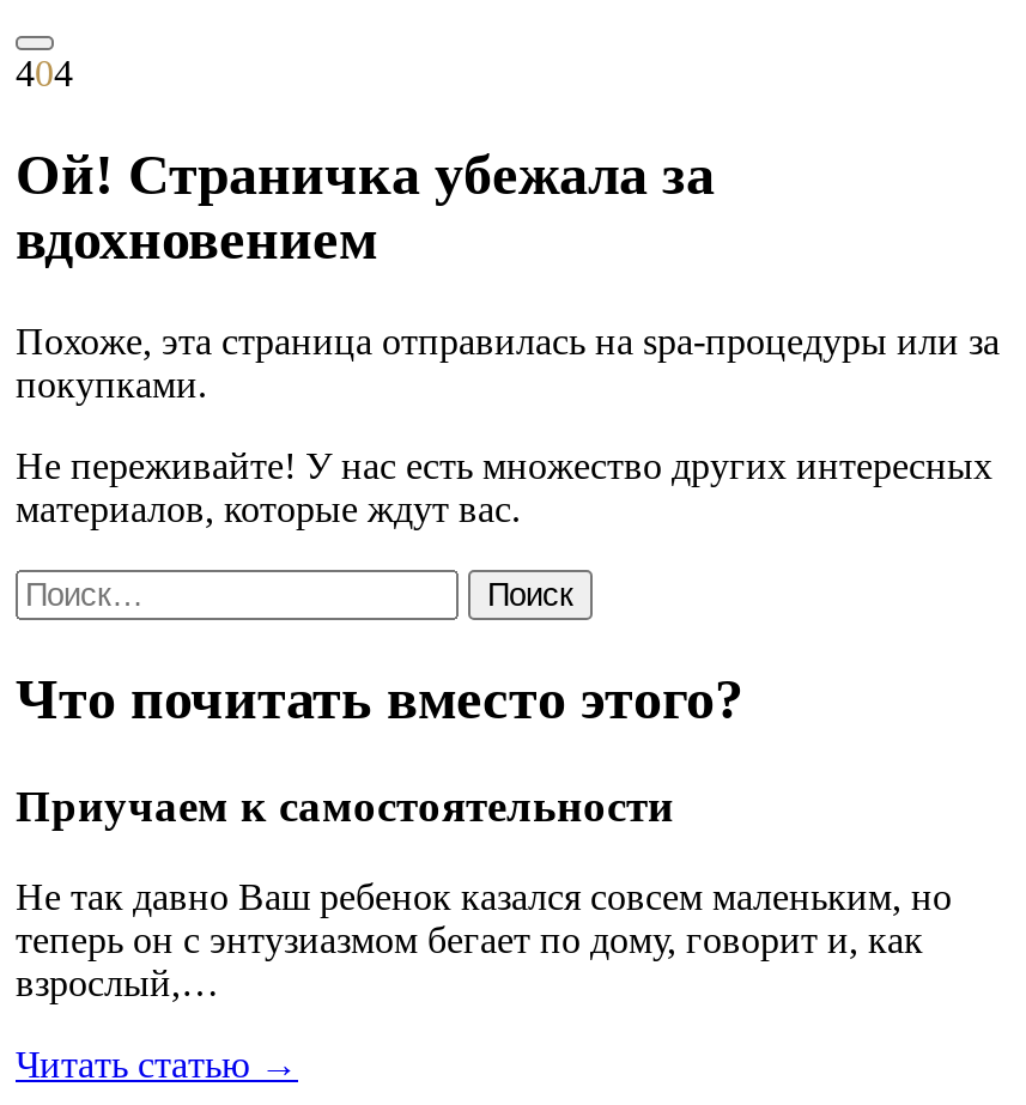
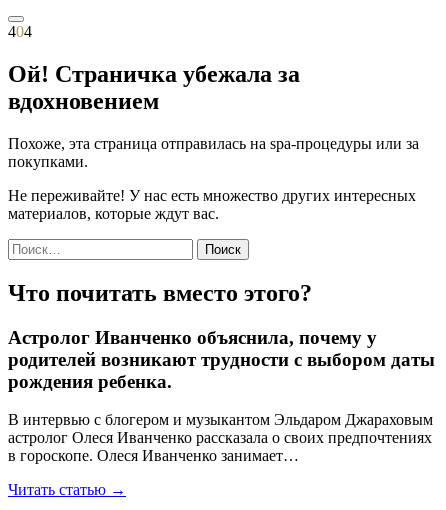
[16,779,674,830] Приучаем к самостоятельности -> [8,326,435,391] Астролог Иванченко объяснила, почему у | родителей возникают трудности с выбором даты | рождения ребенка.
[16,877,952,1004] Не так давно Ваш ребенок казался совсем маленьким, но | теперь он с энтузиазмом бегает по дому, говорит и, как | взрослый,… -> [8,411,433,464] В интервью с блогером и музыкантом Эльдаром Джараховым | астролог Олеся Иванченко рассказала о своих предпочтениях | в гороскопе. Олеся Иванченко занимает…

